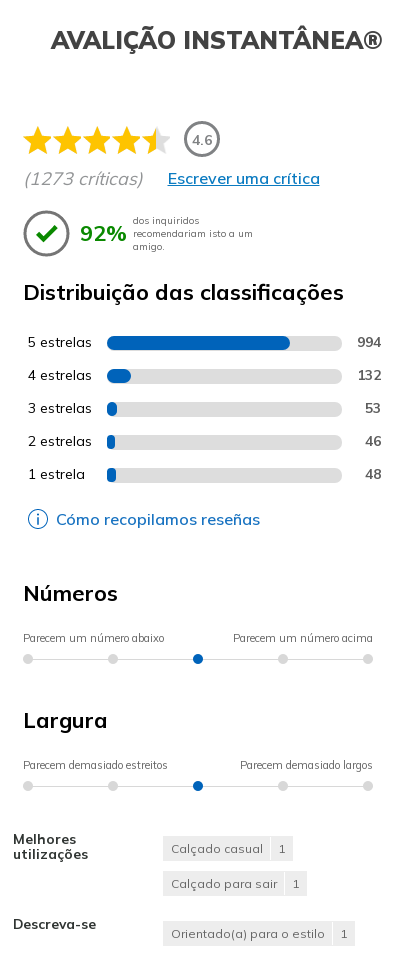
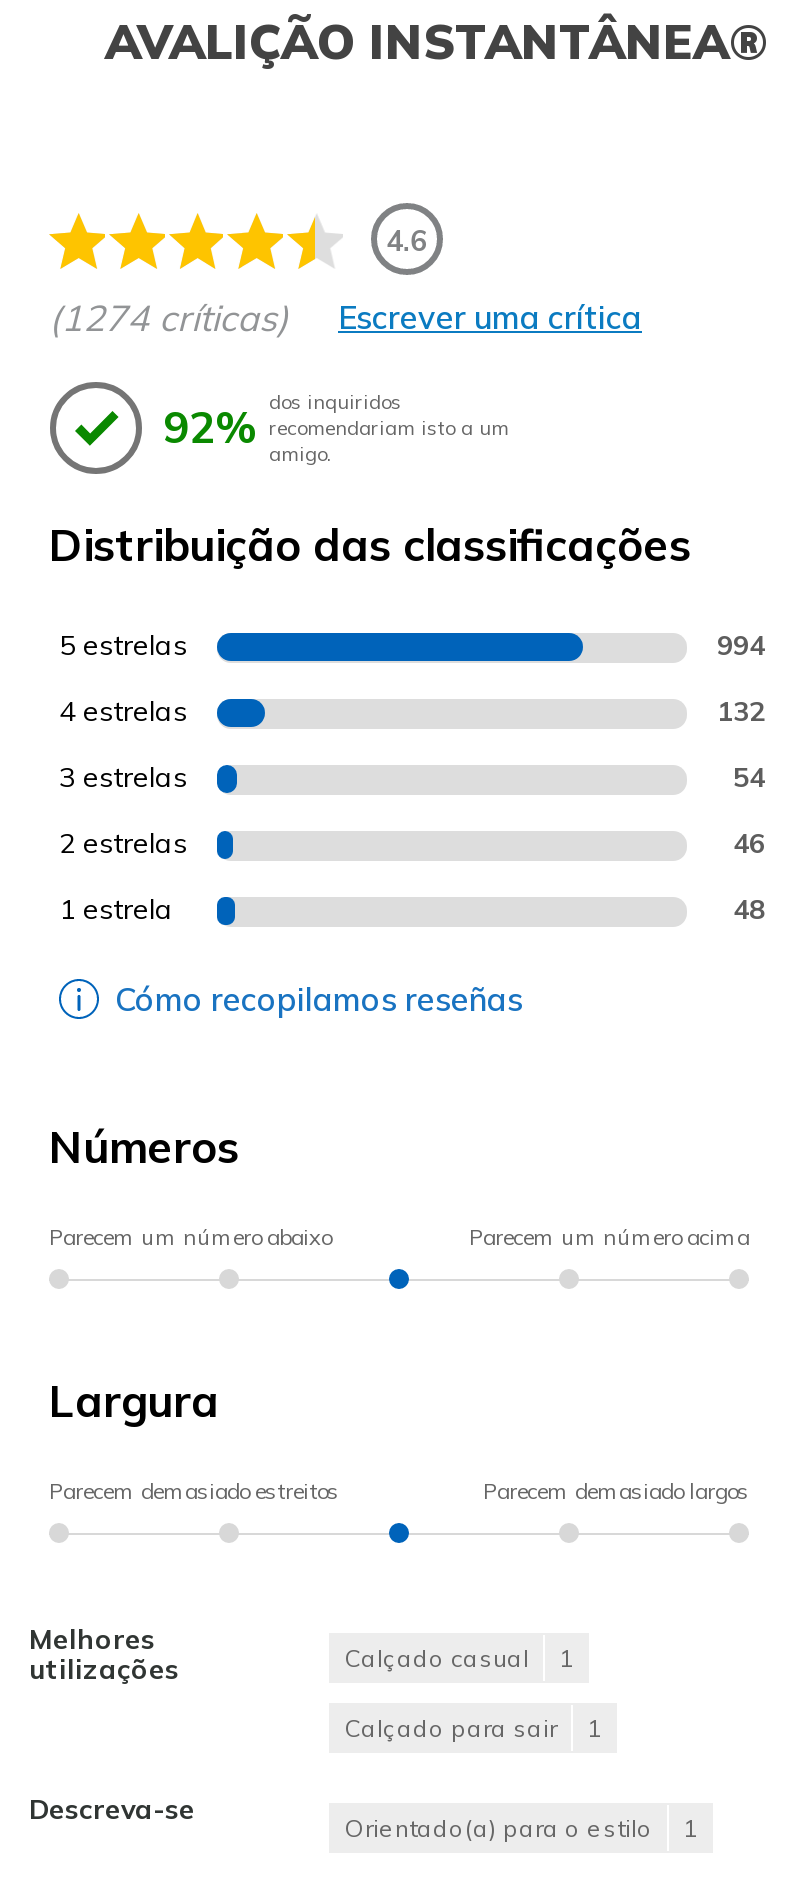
[23,167,319,190] (1273 críticas) Escrever uma crítica -> [49,295,642,341] (1274 críticas) Escrever uma crítica
[365,399,381,416] 53 -> [733,759,765,793] 54

